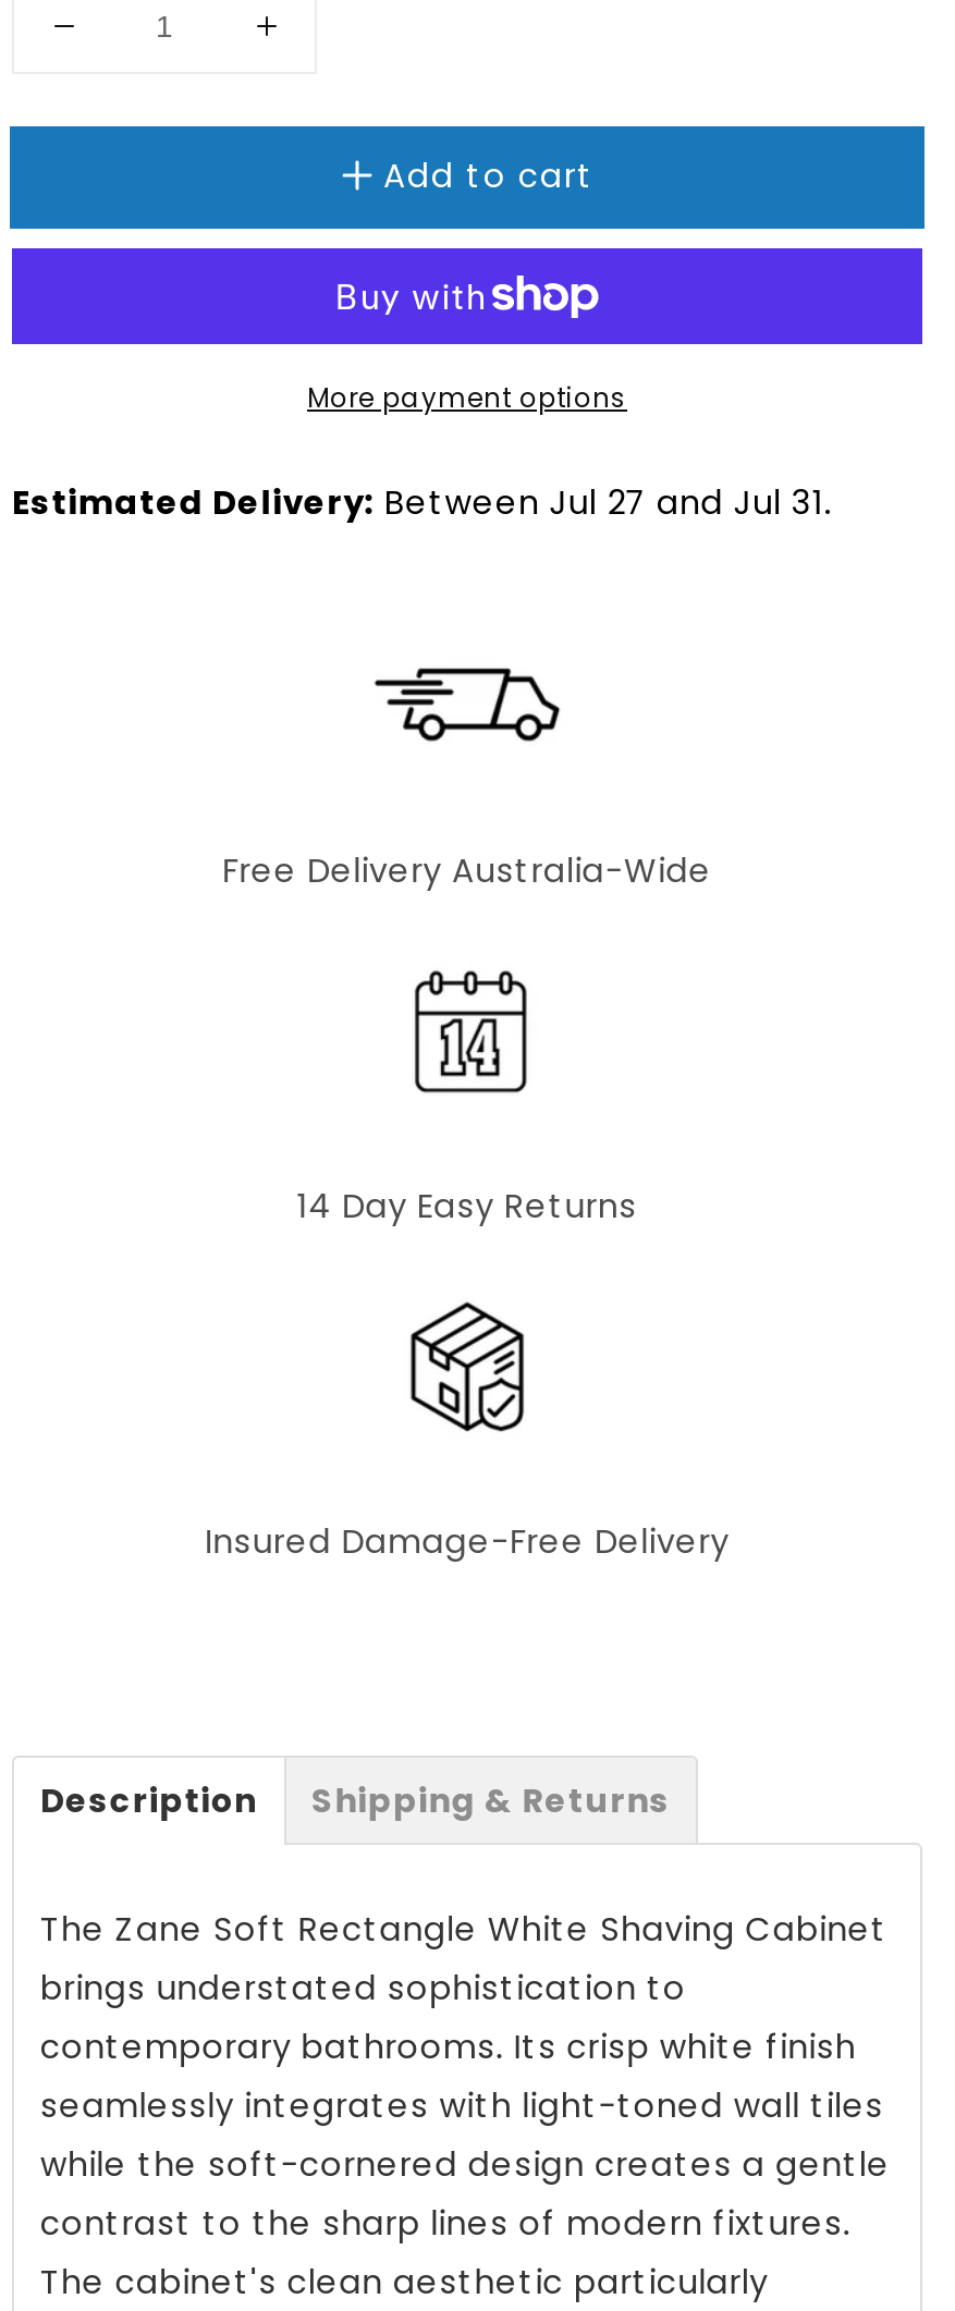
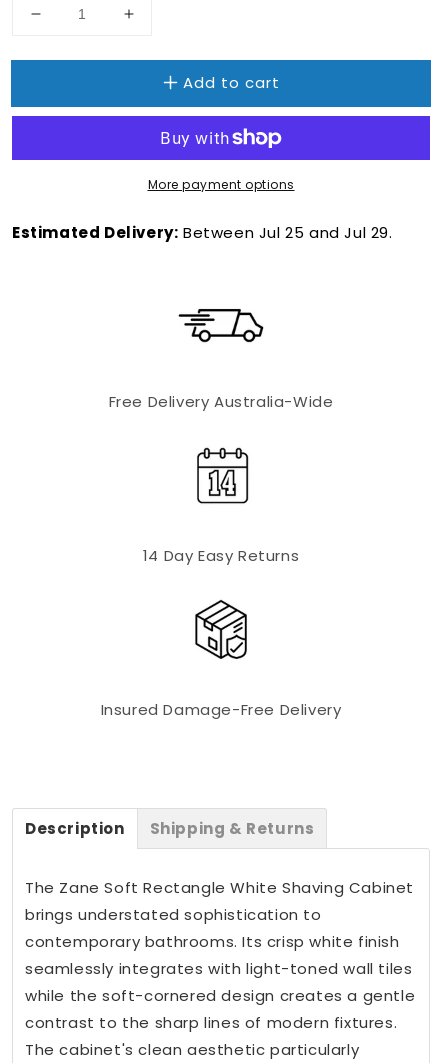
[12,480,832,525] Estimated Delivery: Between Jul 27 and Jul 31. -> [12,222,393,243] Estimated Delivery: Between Jul 25 and Jul 29.

